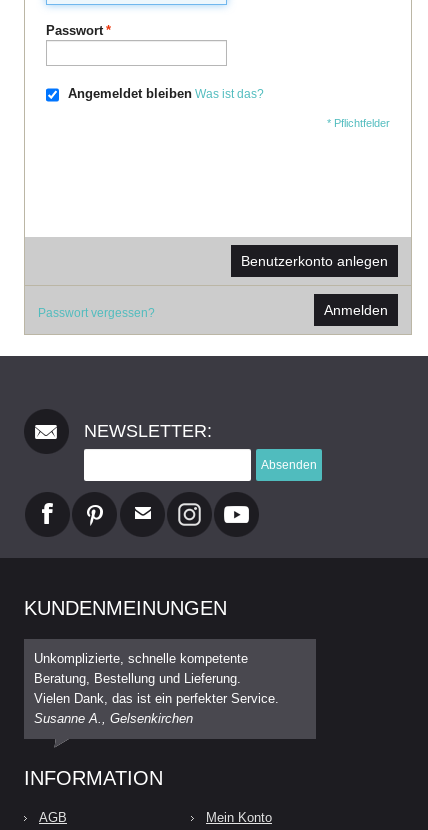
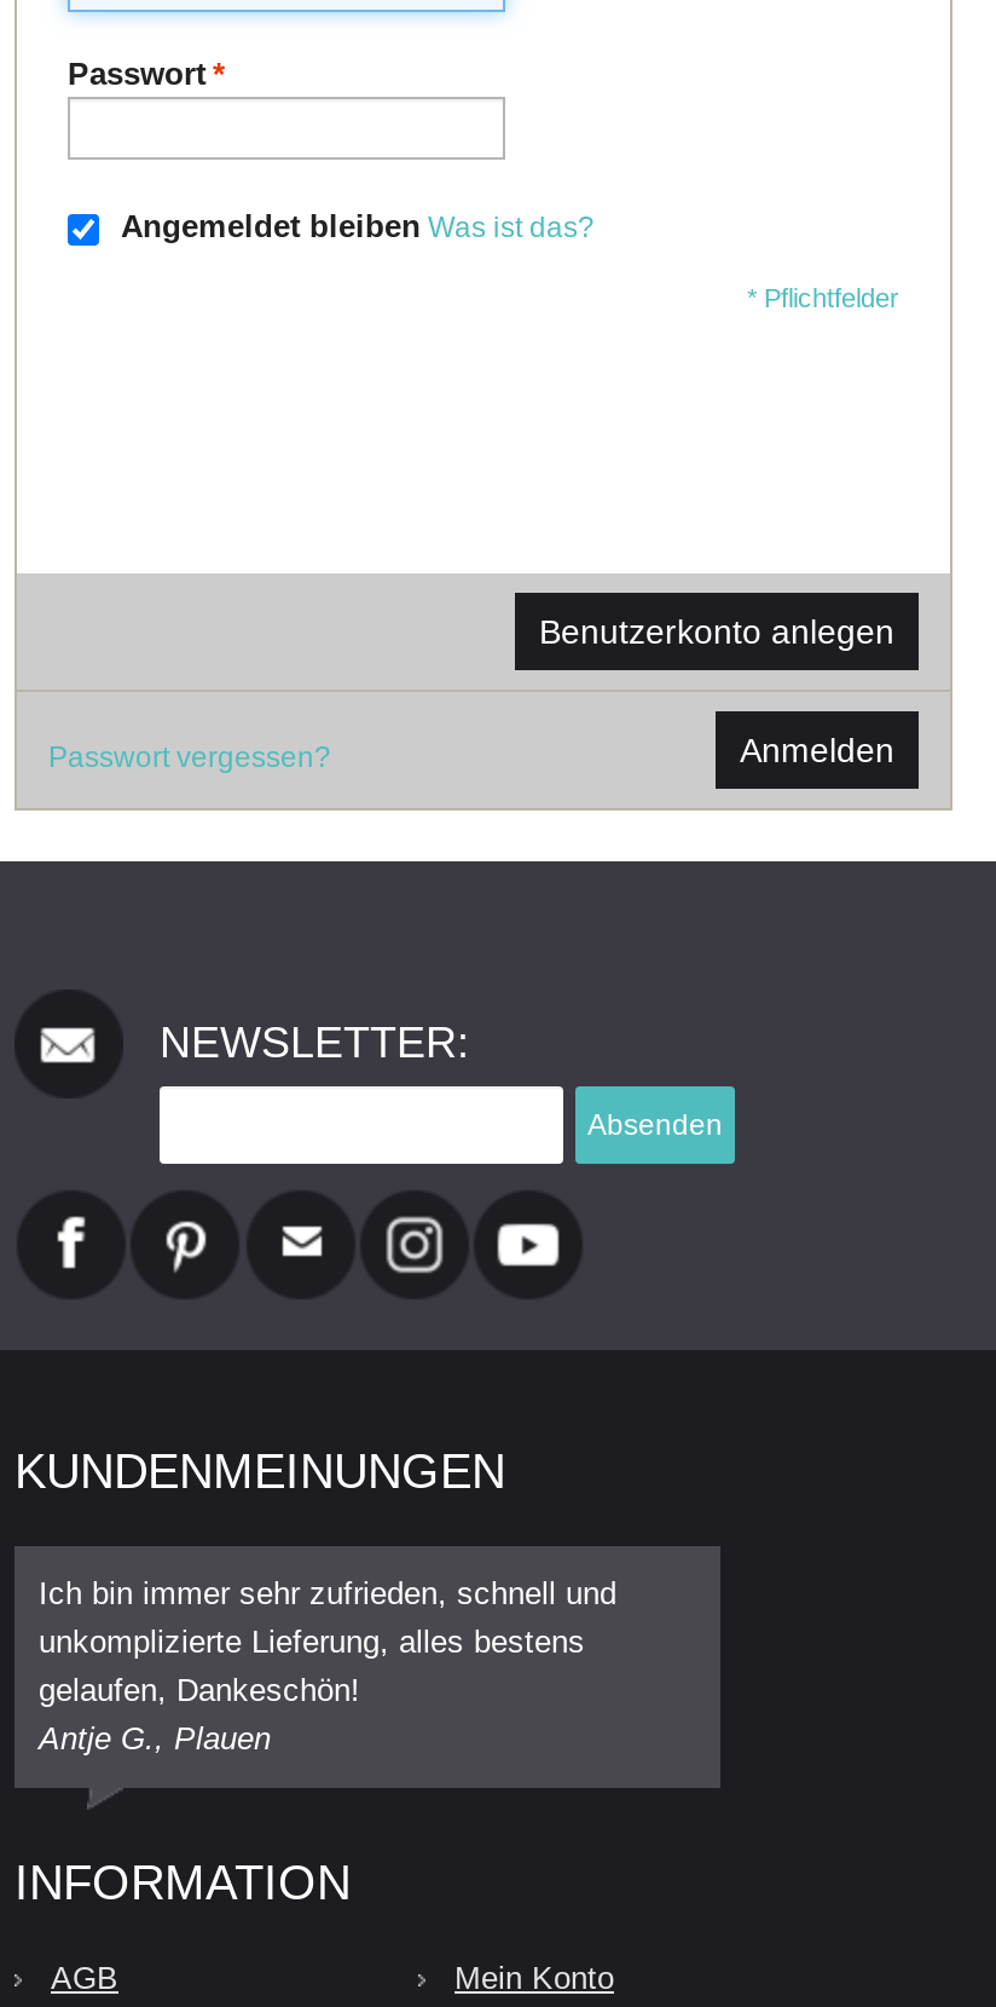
[34,651,279,726] Unkomplizierte, schnelle kompetente | Beratung, Bestellung und Lieferung. | Vielen Dank, das ist ein perfekter Service. | Susanne A., Gelsenkirchen -> [39,1575,616,1756] Ich bin immer sehr zufrieden, schnell und | unkomplizierte Lieferung, alles bestens | gelaufen, Dankeschön! | Antje G., Plauen

